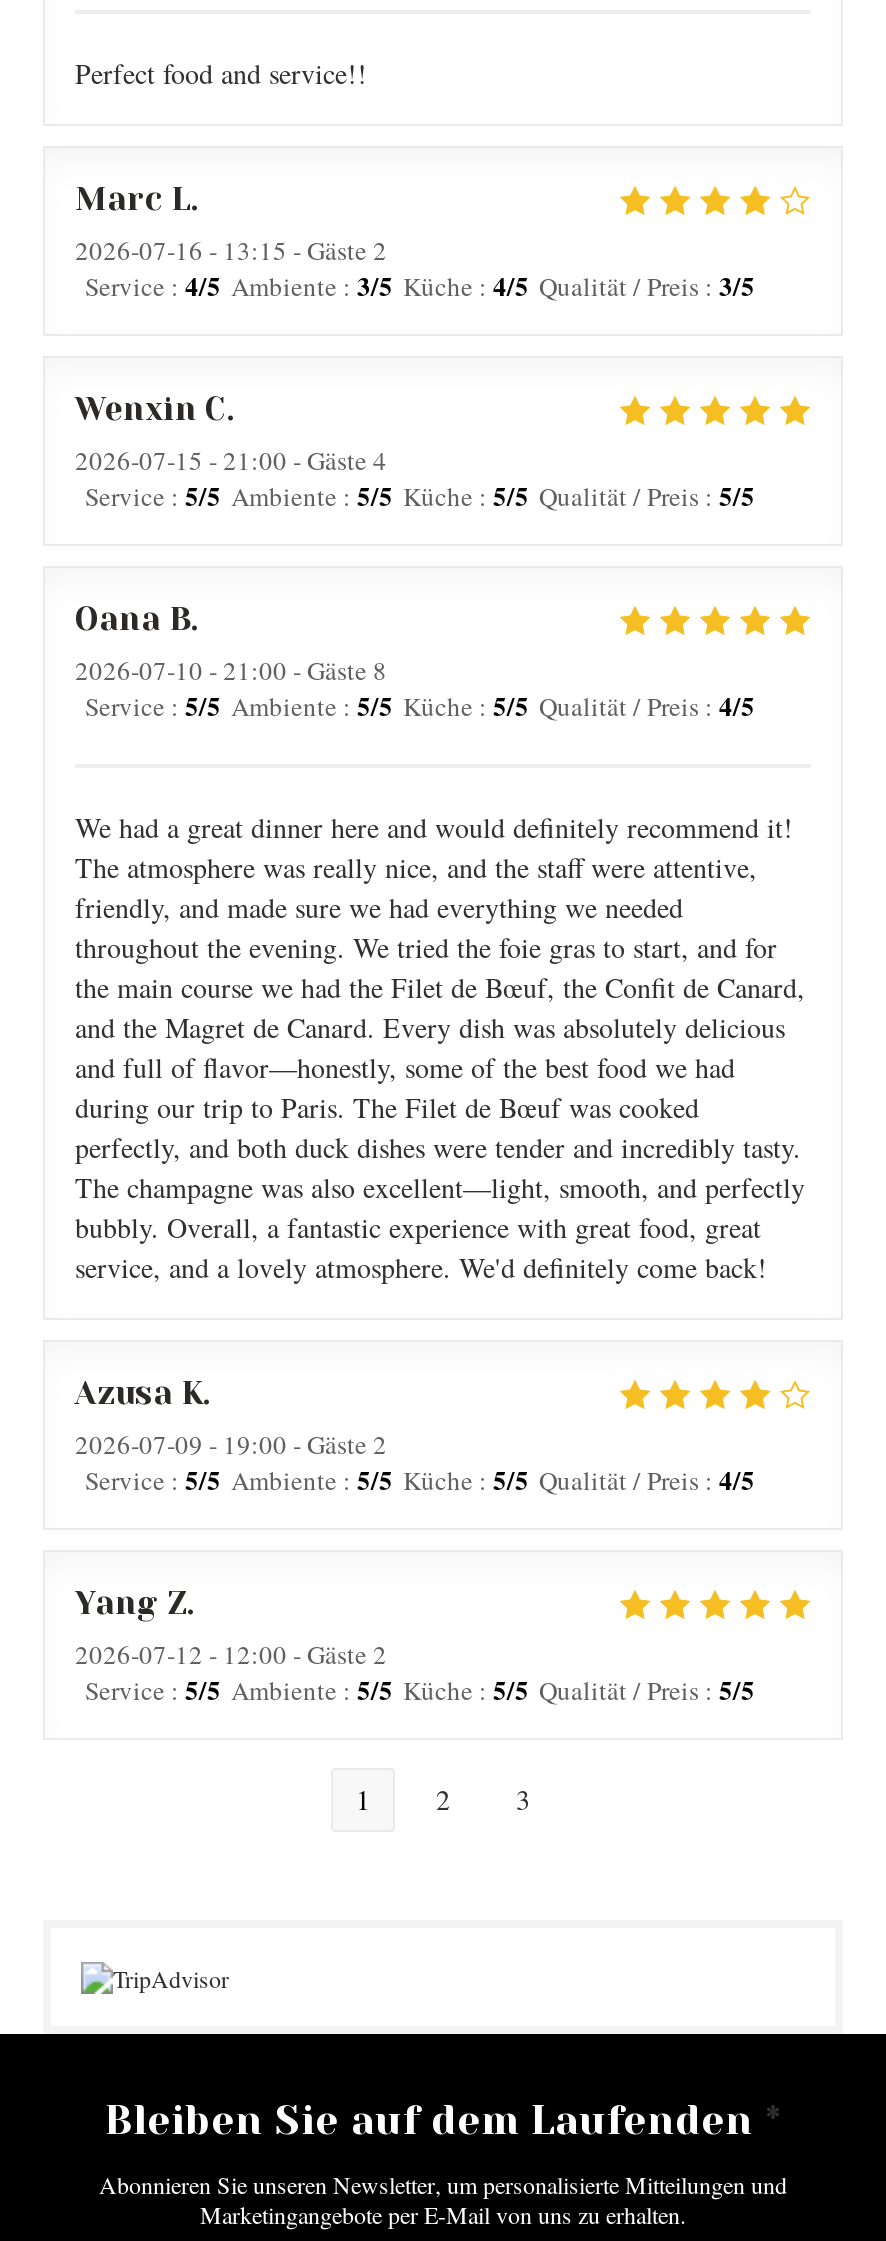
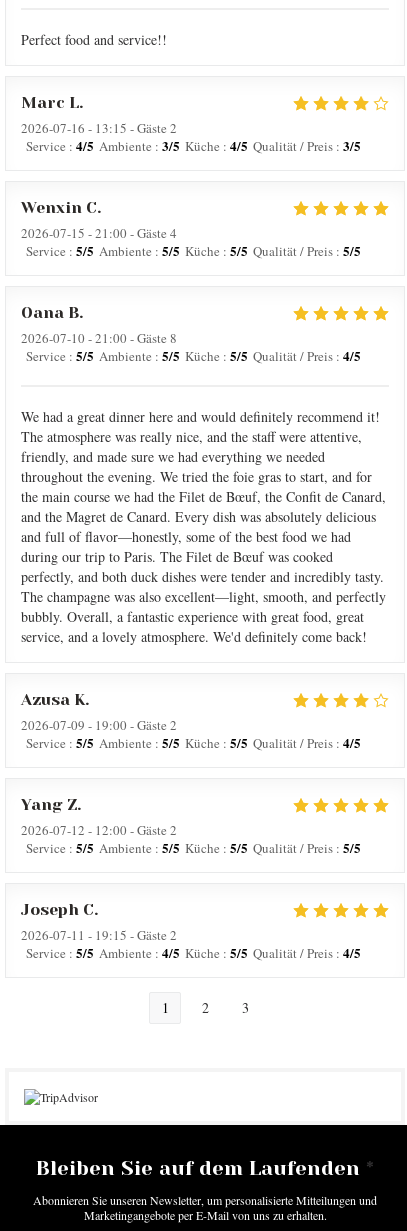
none -> [21,900,361,962] Joseph C | 2026-07-11 - 19:15 - Gäste 2 | Service: 5/5 Ambiente: 4/5 Küche: 5/5 Qualität / Preis: 4/5

